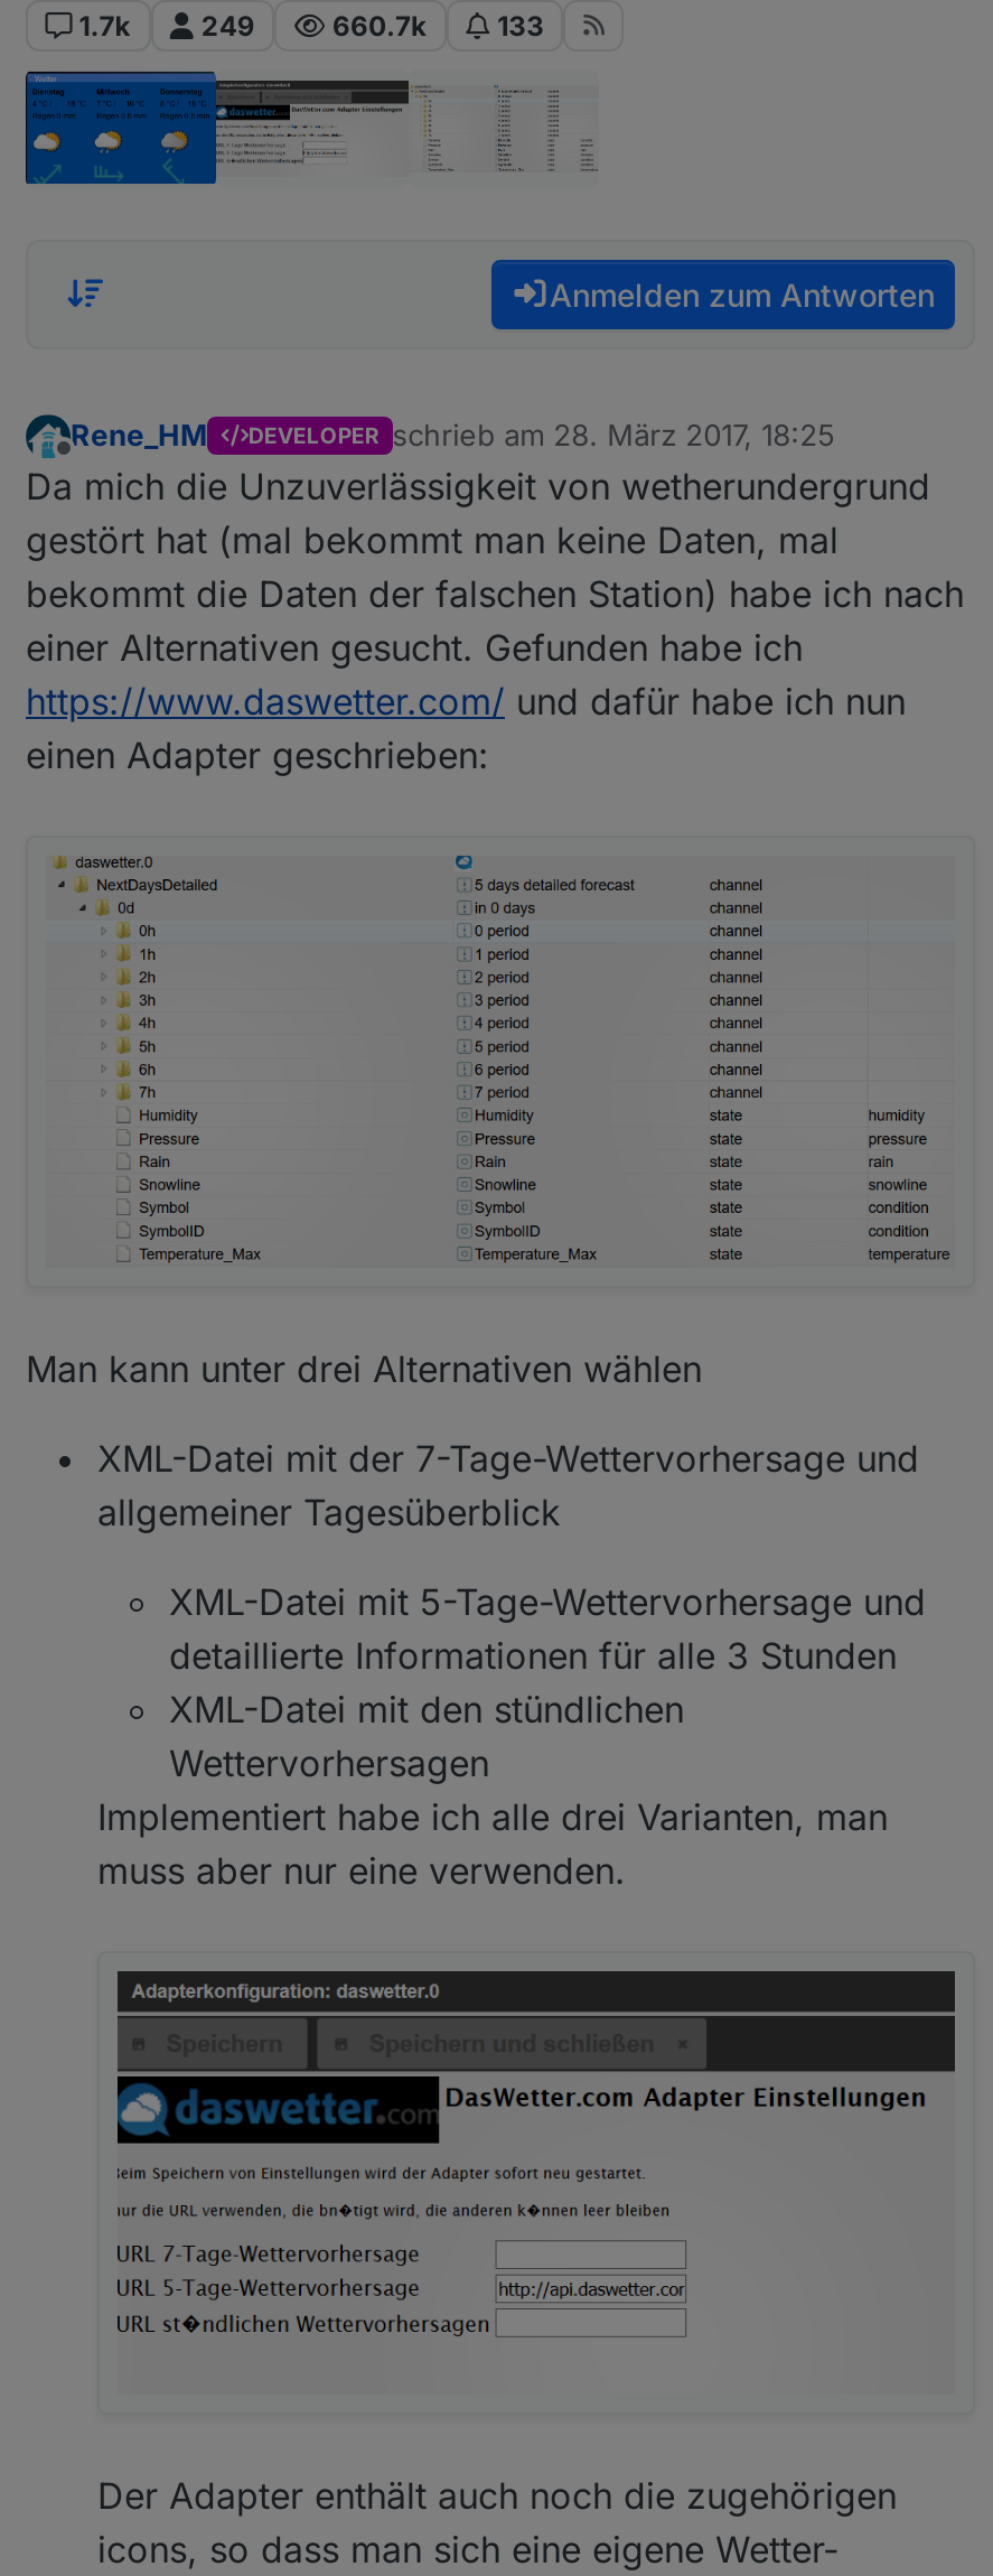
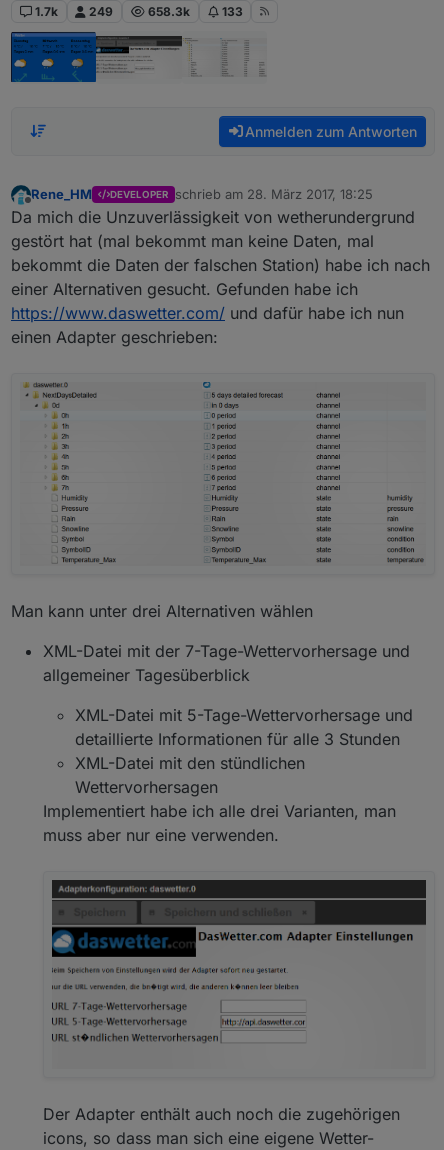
[332,8,427,42] 660.7k -> [148,4,190,19] 658.3k

